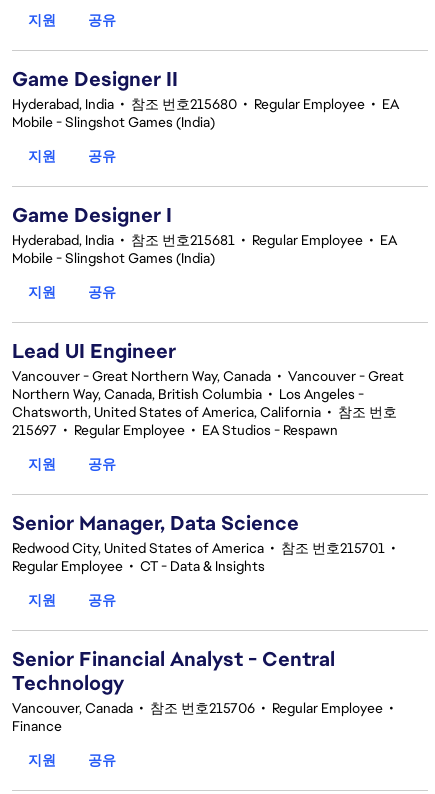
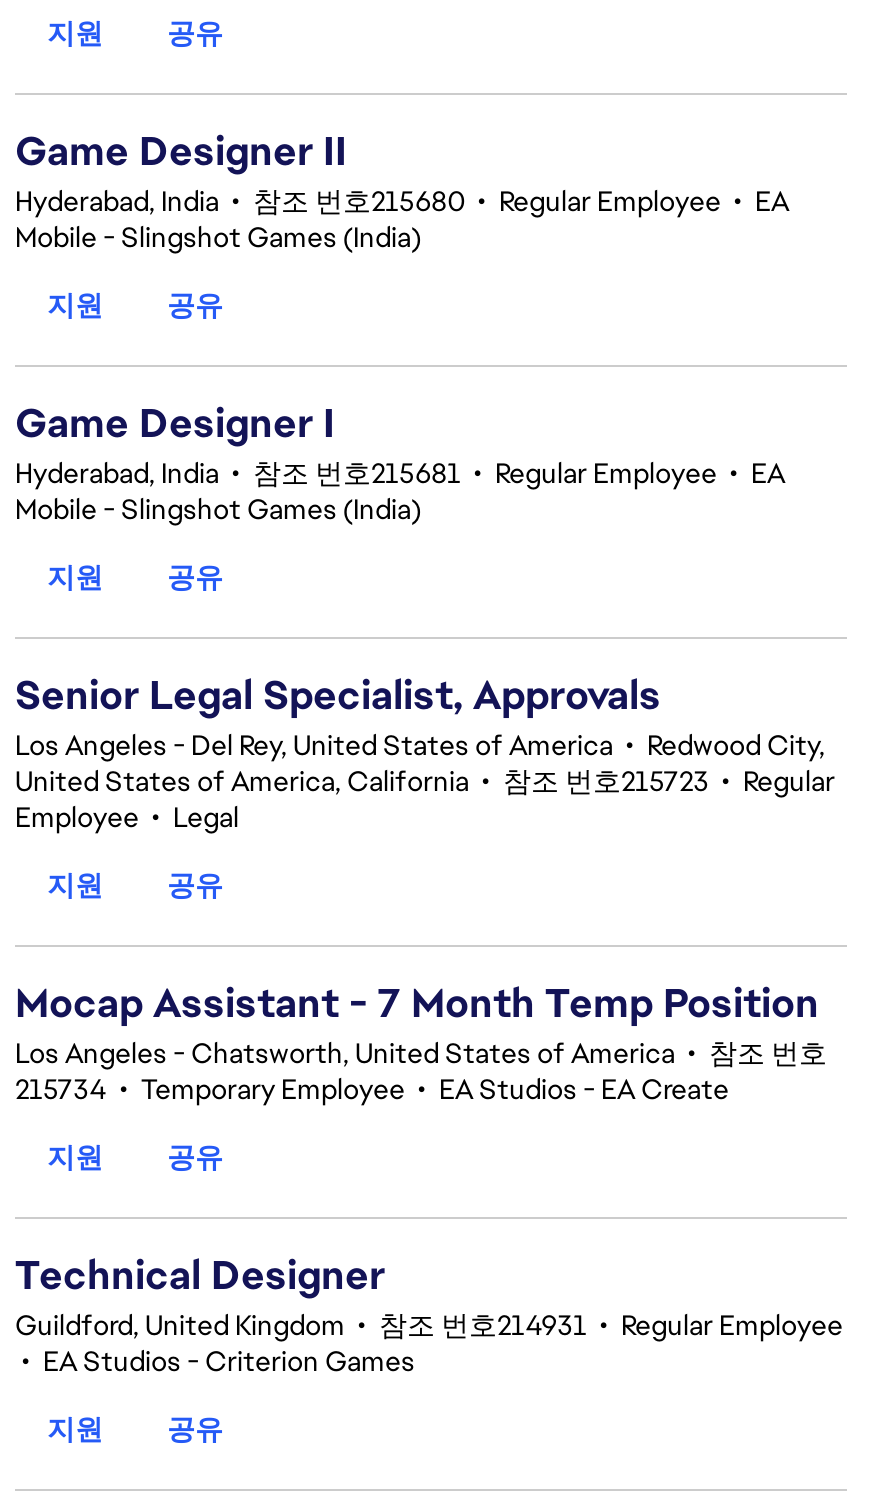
[12,338,404,439] Lead UI Engineer | Vancouver - Great Northern Way, Canada • Vancouver - Great | Northern Way, Canada, British Columbia • Los Angeles - | Chatsworth, United States of America, California • 참조 번호 | 215697 • Regular Employee • EA Studios - Respawn -> [15,669,835,835] Senior Legal Specialist, Approvals | Los Angeles - Del Rey, United States of America • Redwood City, | United States of America, California • 참조 번호215723 • Regular | Employee • Legal
[12,510,399,575] Senior Manager, Data Science | Redwood City, United States of America • 참조 번호215701 • | Regular Employee • CT - Data & Insights -> [15,977,827,1107] Mocap Assistant - 7 Month Temp Position | Los Angeles - Chatsworth, United States of America • 참조 번호 | 215734 • Temporary Employee • EA Studios - EA Create
[12,646,397,735] Senior Financial Analyst - Central | Technology | Vancouver, Canada • 참조 번호215706 • Regular Employee • | Finance -> [15,1249,843,1379] Technical Designer | Guildford, United Kingdom • 참조 번호214931 • Regular Employee | • EA Studios - Criterion Games

